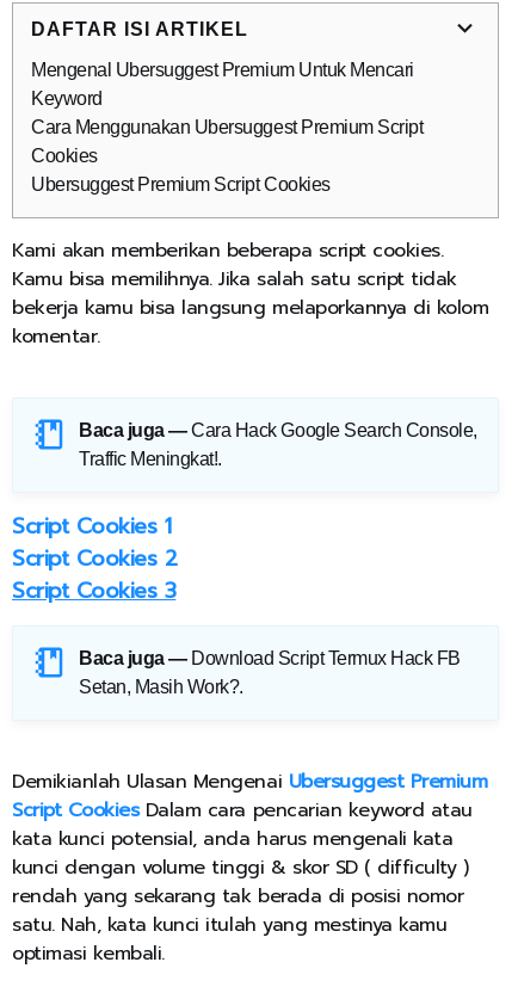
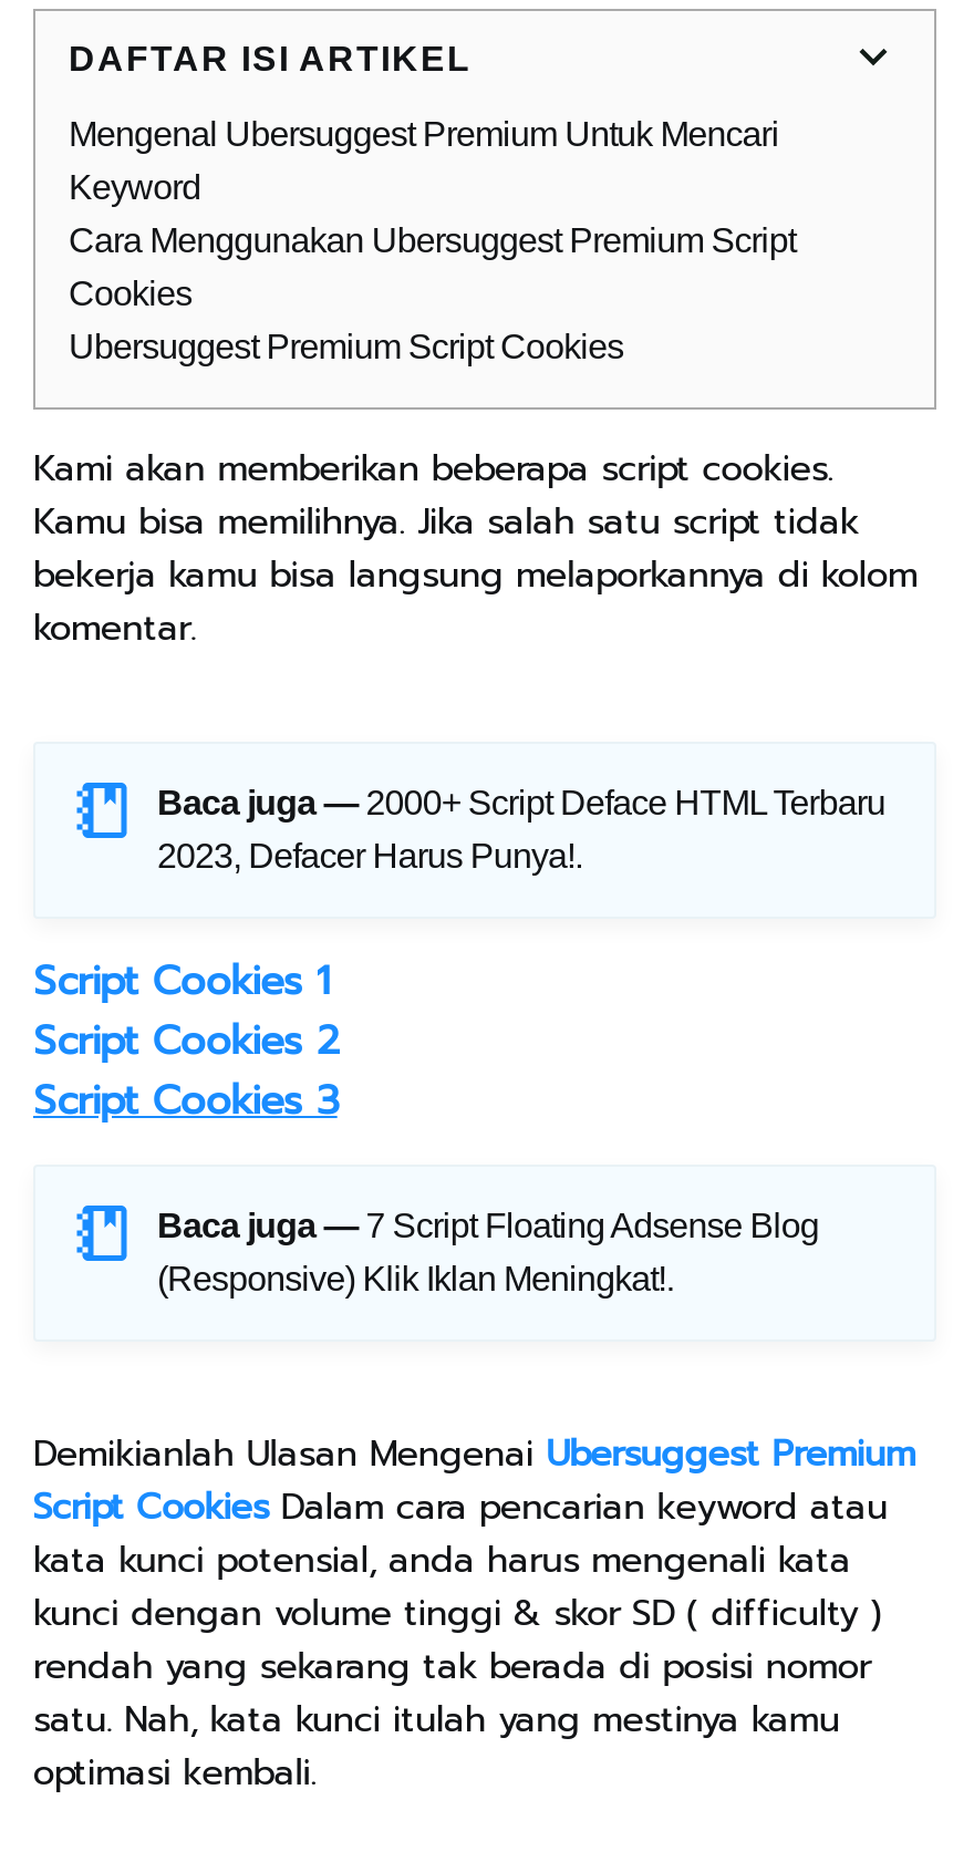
[79,420,477,469] Baca juga — Cara Hack Google Search Console, | Traffic Meningkat!. -> [157,784,885,875] Baca juga — 2000+ Script Deface HTML Terbaru | 2023, Defacer Harus Punya!.
[79,648,461,697] Baca juga — Download Script Termux Hack FB | Setan, Masih Work?. -> [157,1207,819,1298] Baca juga — 7 Script Floating Adsense Blog | (Responsive) Klik Iklan Meningkat!.

